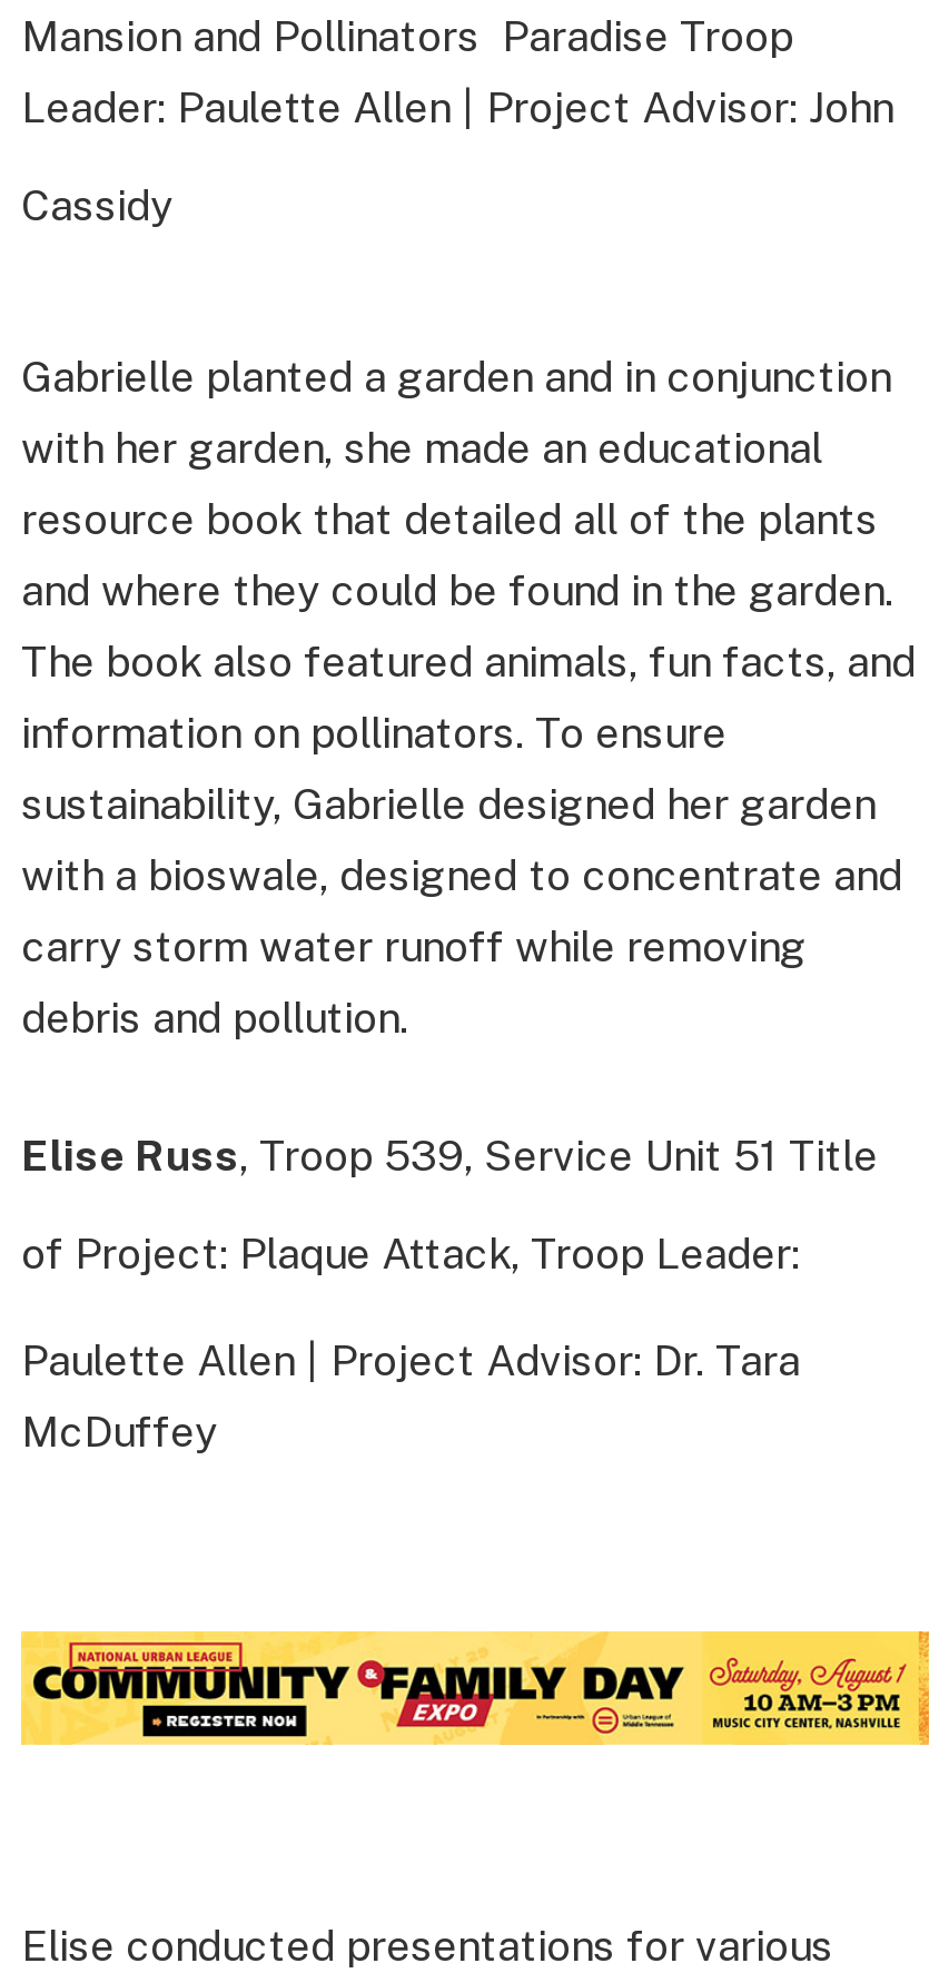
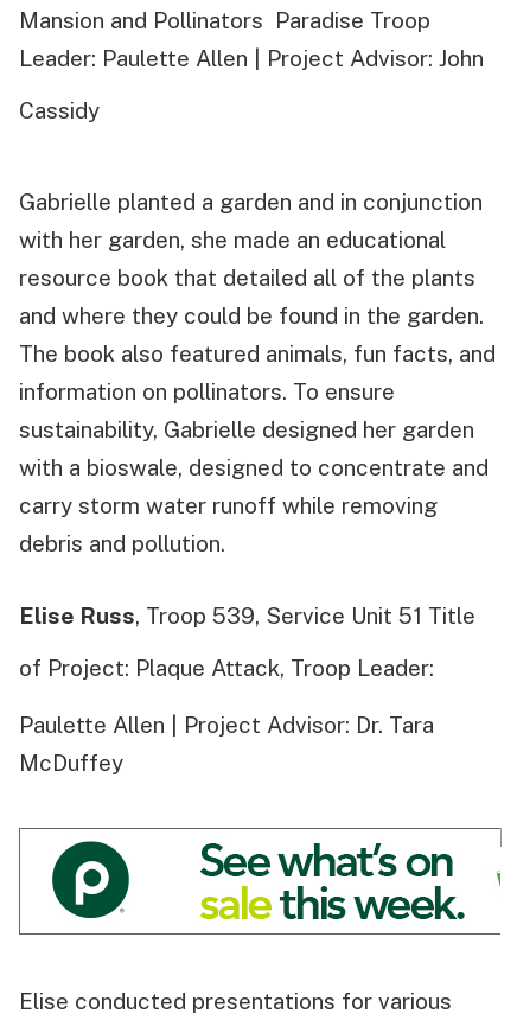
[19,1621,931,1753] [image] -> [18,827,503,936] [image]

